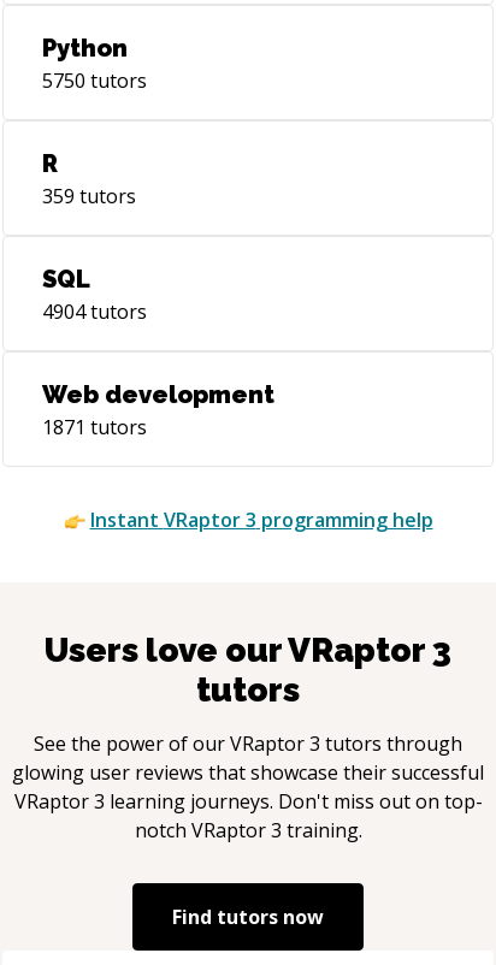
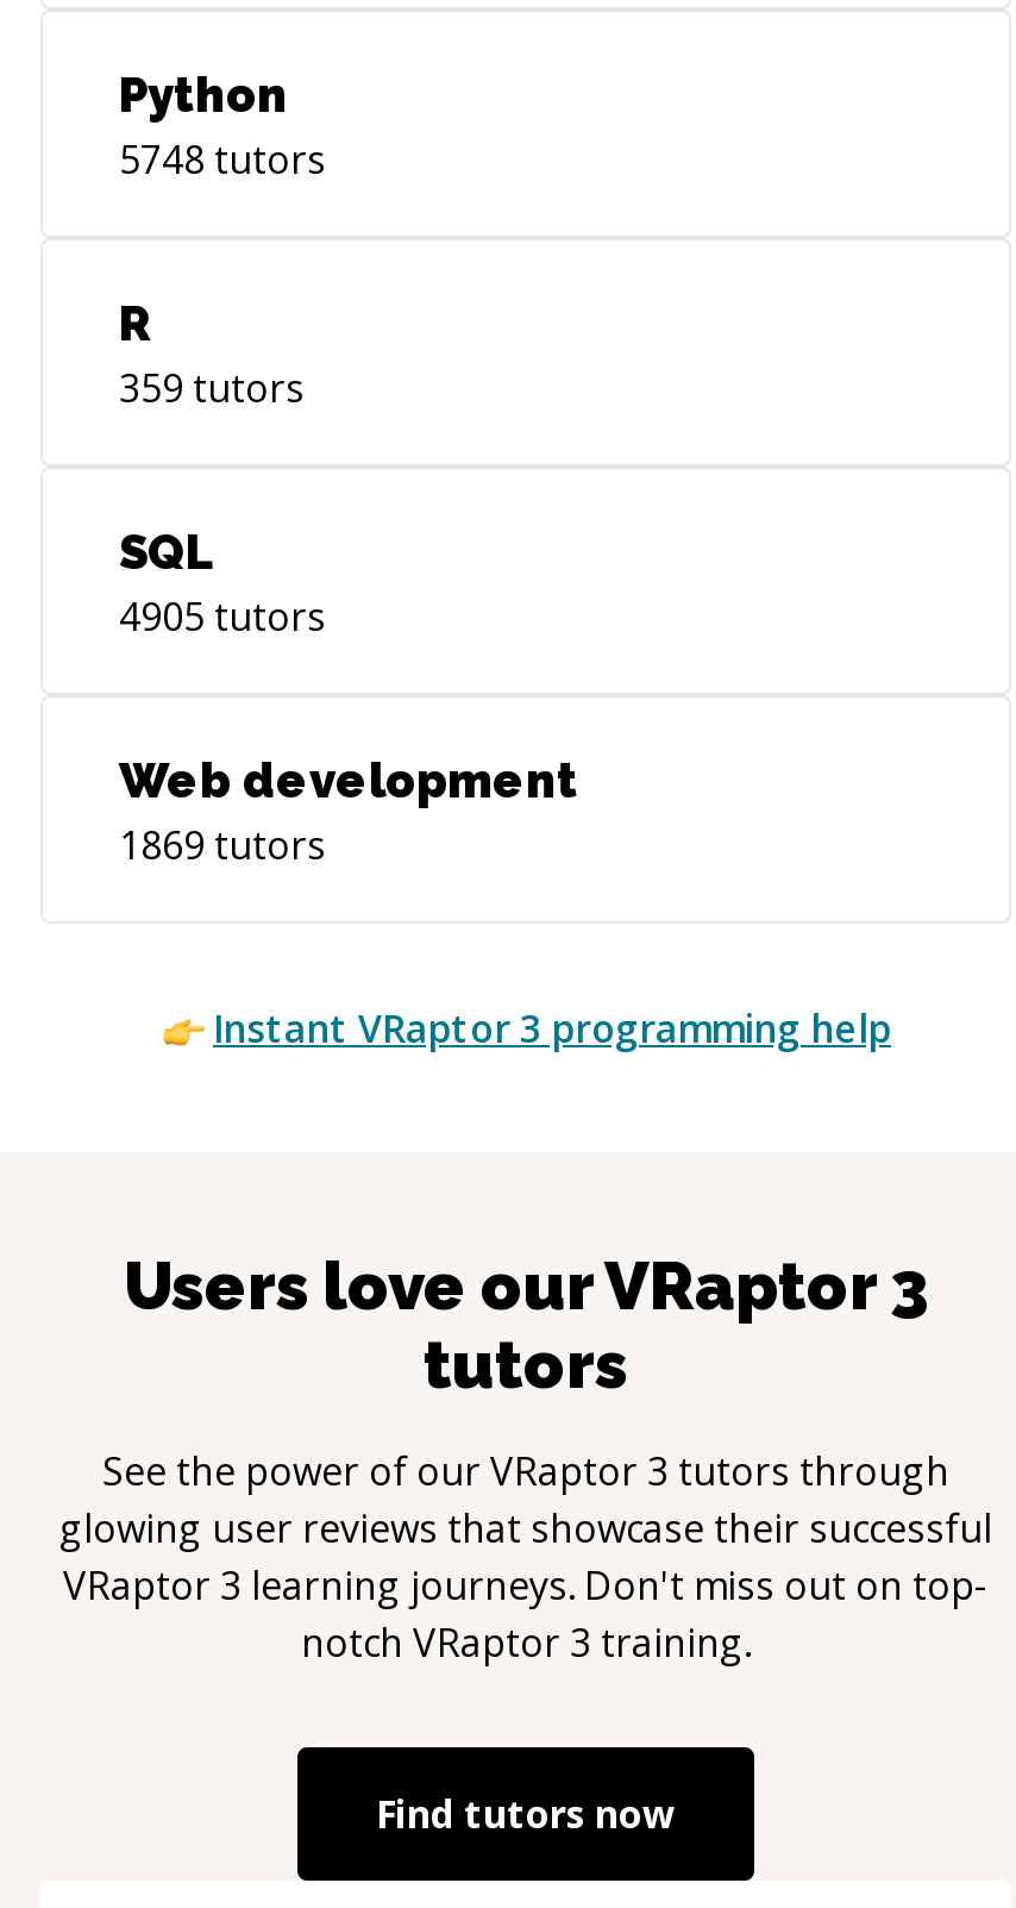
[42,67,147,94] 5750 tutors -> [119,133,326,186] 5748 tutors
[42,298,147,325] 4904 tutors -> [119,590,326,643] 4905 tutors
[42,414,147,440] 1871 tutors -> [119,819,326,871] 1869 tutors

